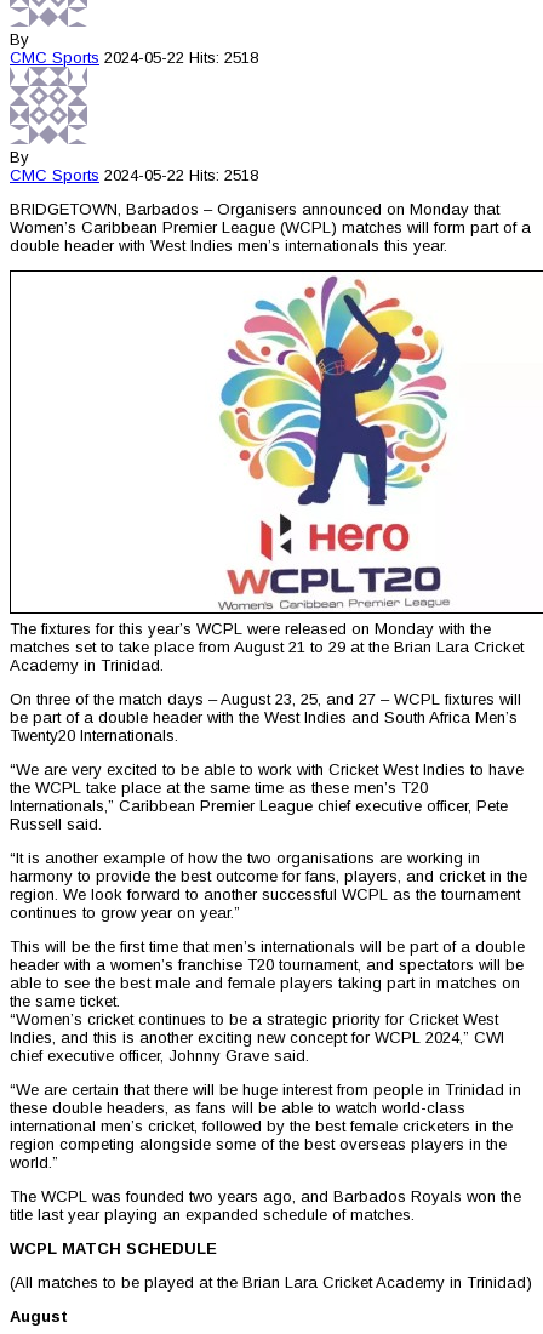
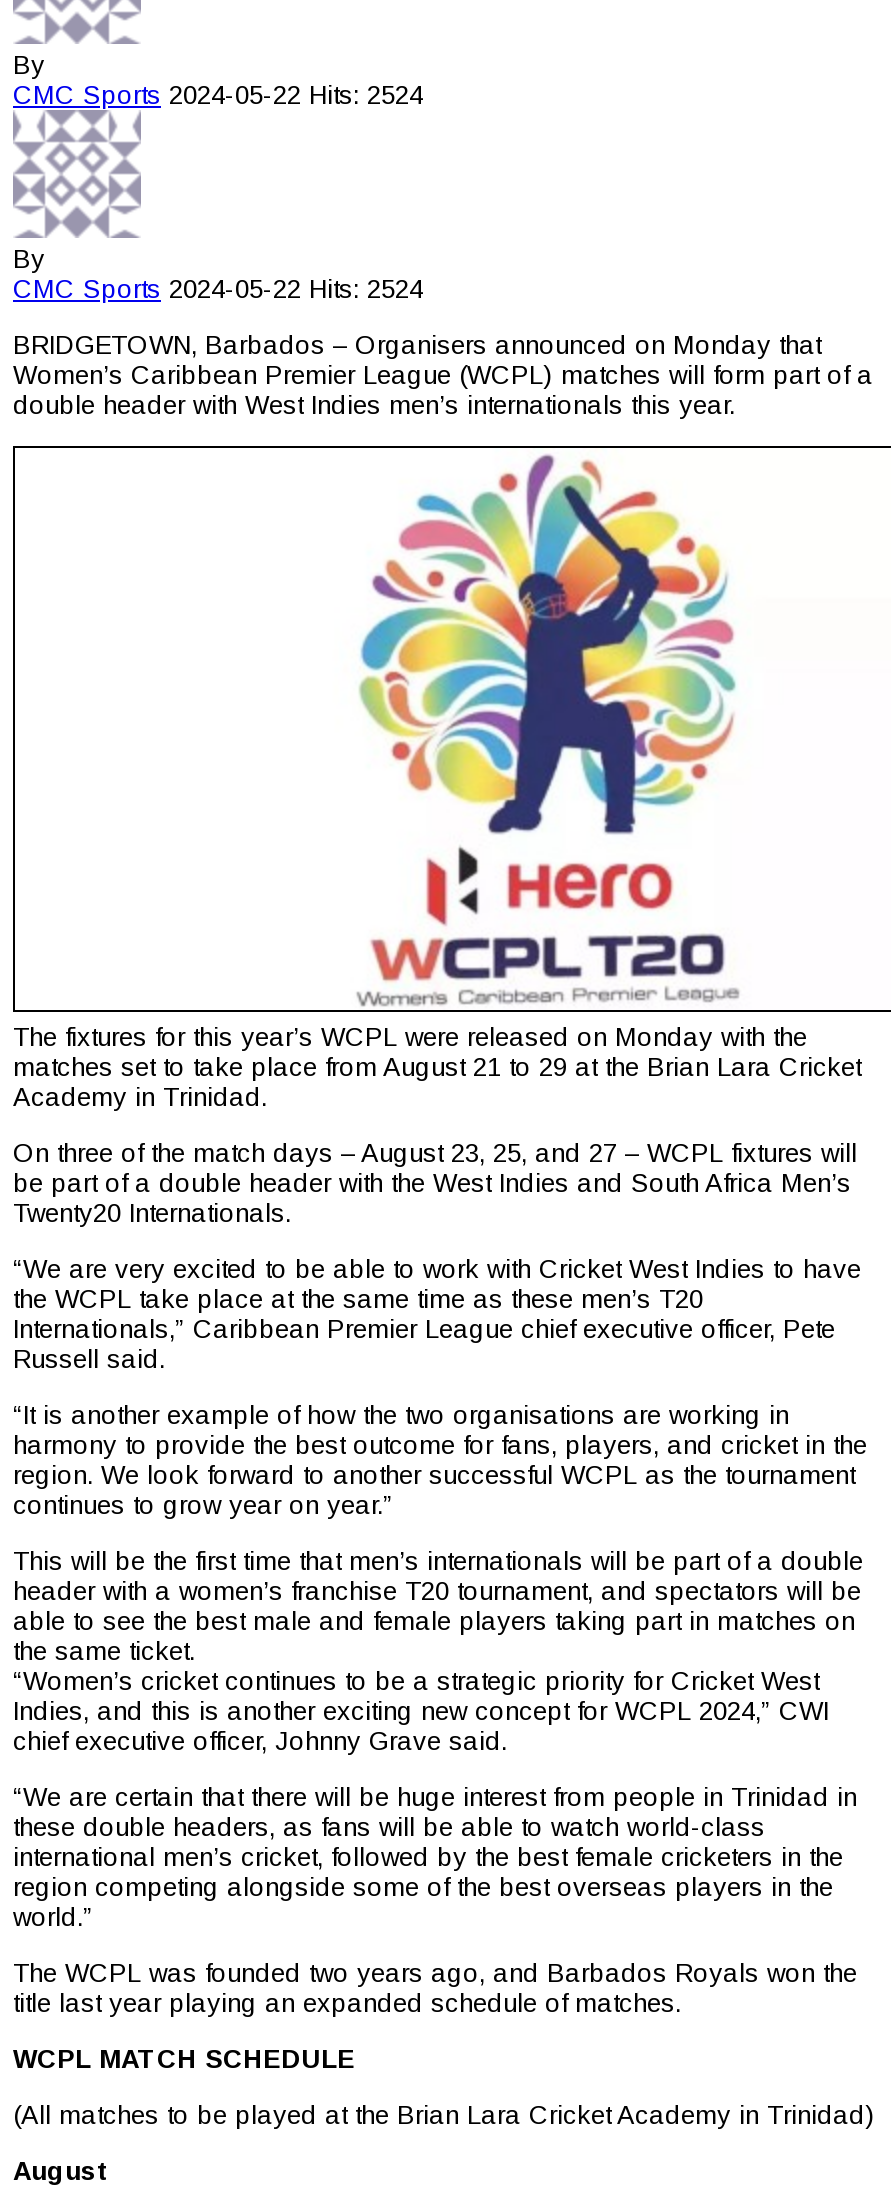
[10,49,258,67] CMC Sports 2024-05-22 Hits: 2518 -> [13,80,423,110] CMC Sports 2024-05-22 Hits: 2524
[10,166,258,185] CMC Sports 2024-05-22 Hits: 2518 -> [13,274,423,304] CMC Sports 2024-05-22 Hits: 2524

